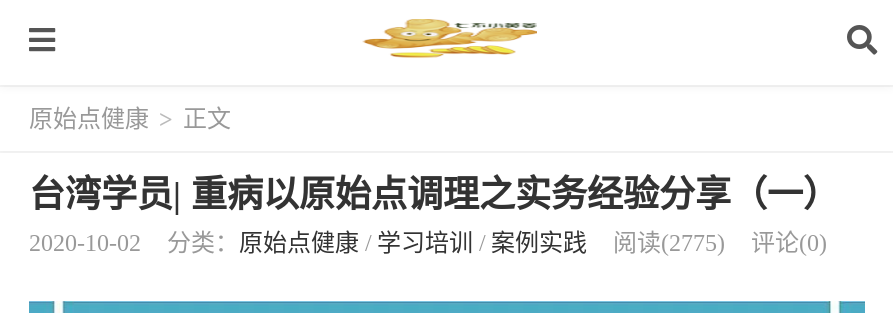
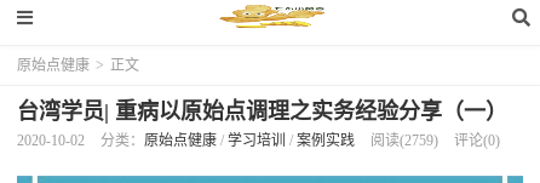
[29,229,827,257] 2020-10-02 分类：原始点健康/学习培训/案例实践 阅读(2775) 评论(0) -> [17,132,500,149] 2020-10-02 分类：原始点健康/学习培训/案例实践 阅读(2759) 评论(0)

